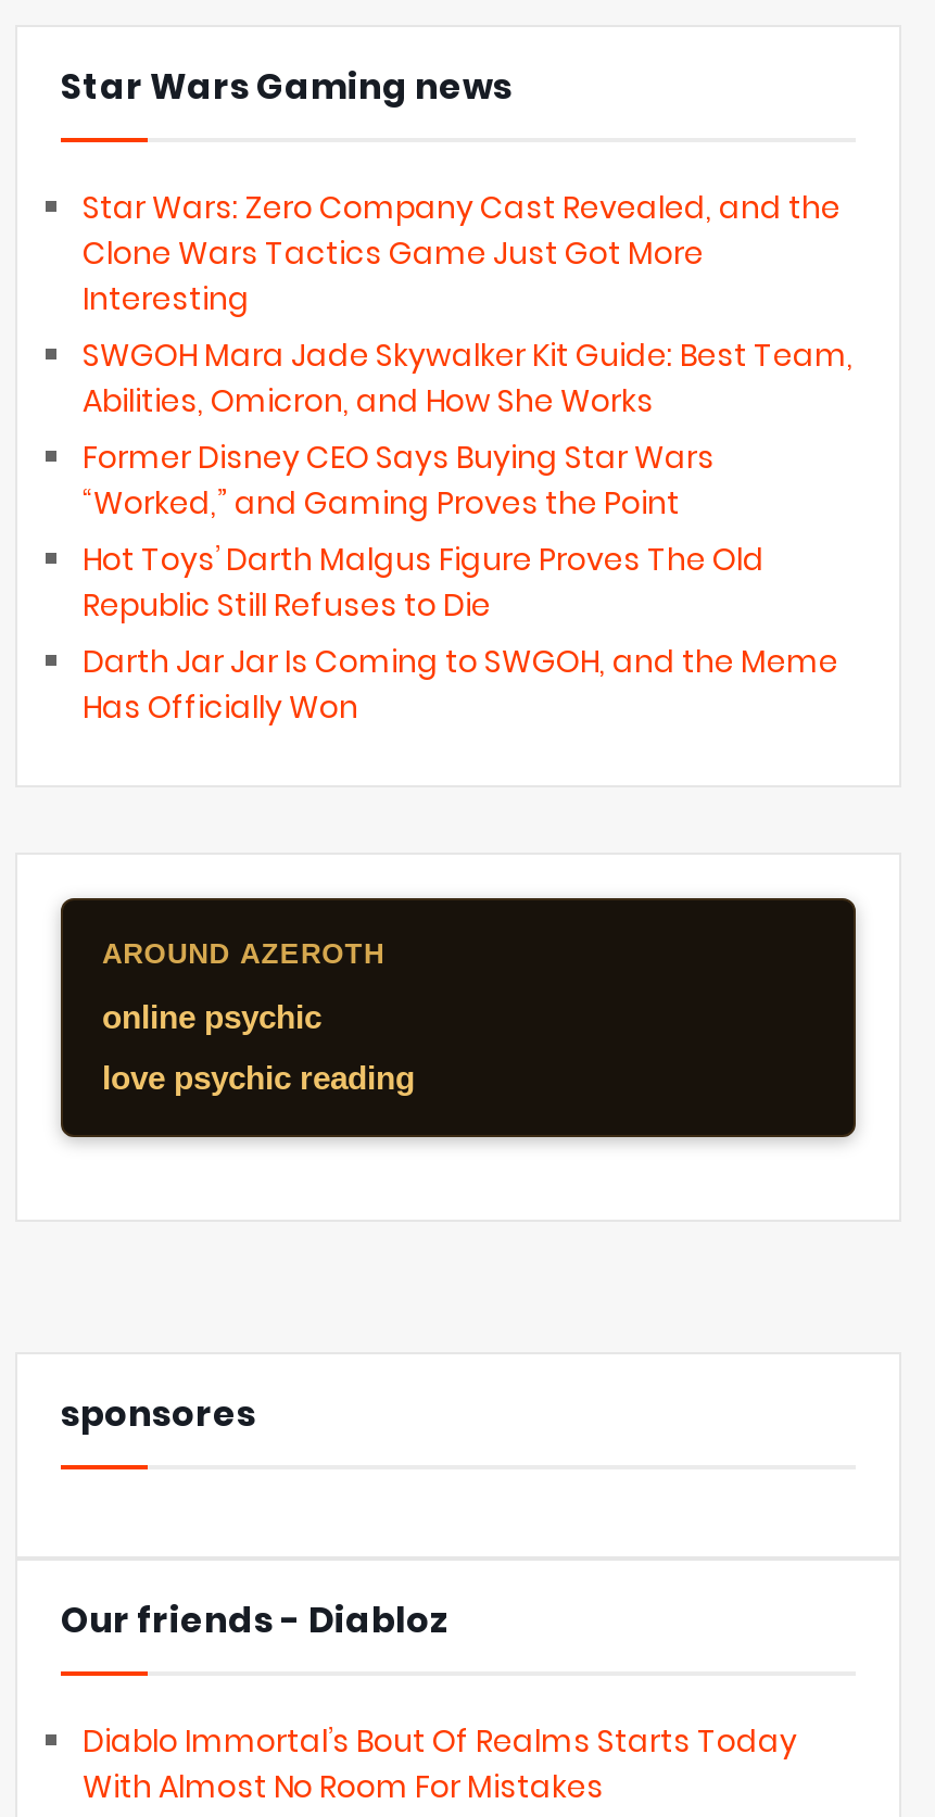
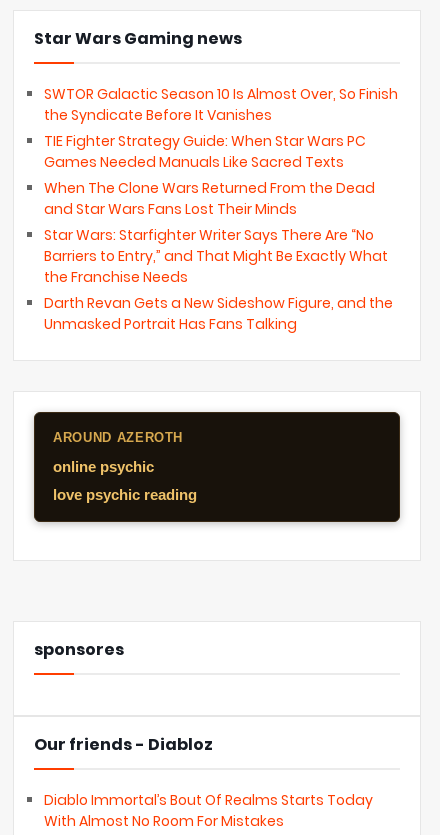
[83,186,854,729] Star Wars: Zero Company Cast Revealed, and the | Clone Wars Tactics Game Just Got More | Interesting | SWGOH Mara Jade Skywalker Kit Guide: Best Team, | Abilities, Omicron, and How She Works | Former Disney CEO Says Buying Star Wars | “Worked,” and Gaming Proves the Point | Hot Toys’ Darth Malgus Figure Proves The Old | Republic Still Refuses to Die | Darth Jar Jar Is Coming to SWGOH, and the Meme | Has Officially Won -> [44,84,398,334] SWTOR Galactic Season 10 Is Almost Over, So Finish | the Syndicate Before It Vanishes | TIE Fighter Strategy Guide: When Star Wars PC | Games Needed Manuals Like Sacred Texts | When The Clone Wars Returned From the Dead | and Star Wars Fans Lost Their Minds | Star Wars: Starfighter Writer Says There Are “No | Barriers to Entry,” and That Might Be Exactly What | the Franchise Needs | Darth Revan Gets a New Sideshow Figure, and the | Unmasked Portrait Has Fans Talking

